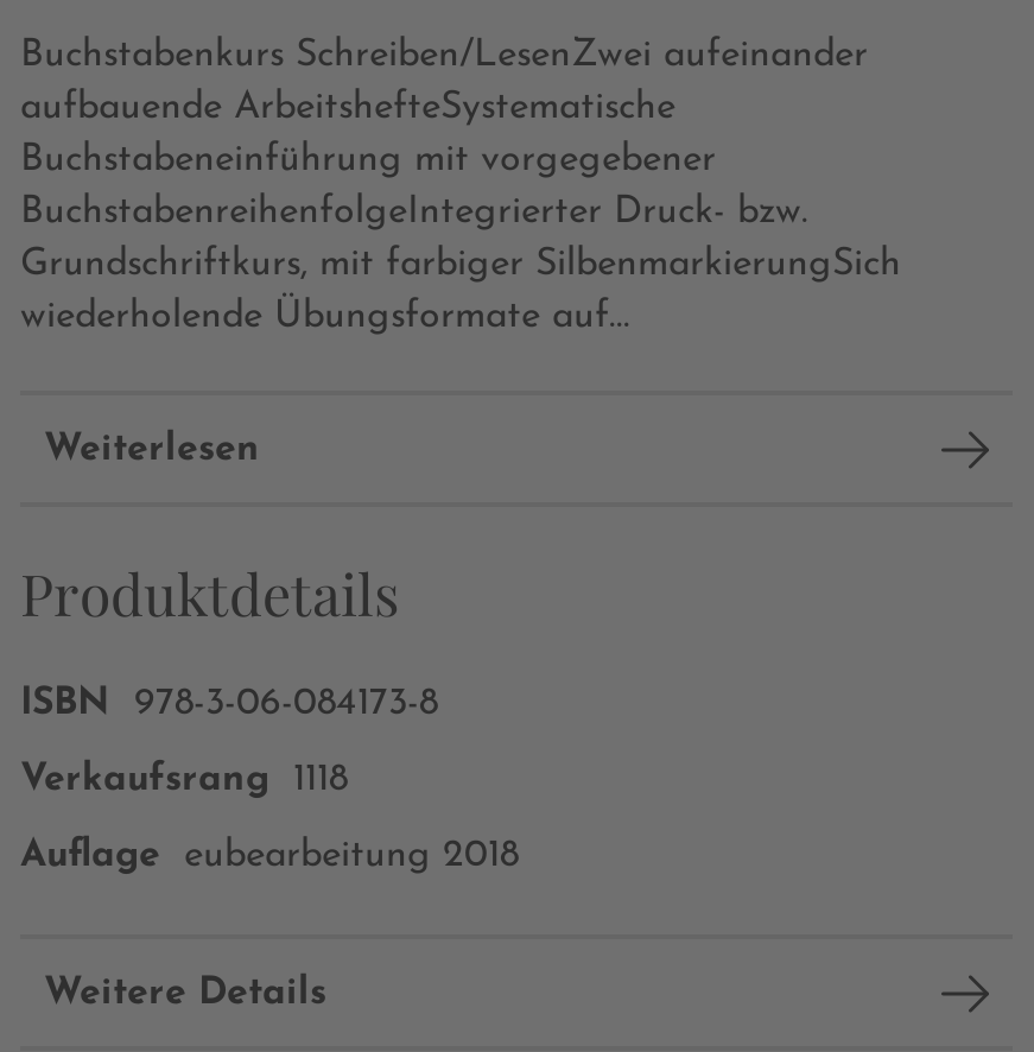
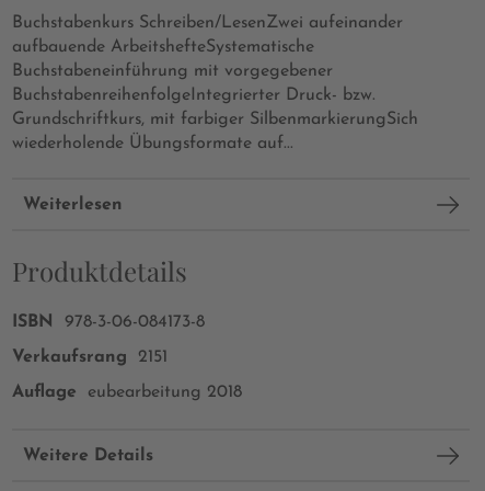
[20,761,348,799] Verkaufsrang 1118 -> [12,349,168,366] Verkaufsrang 2151

